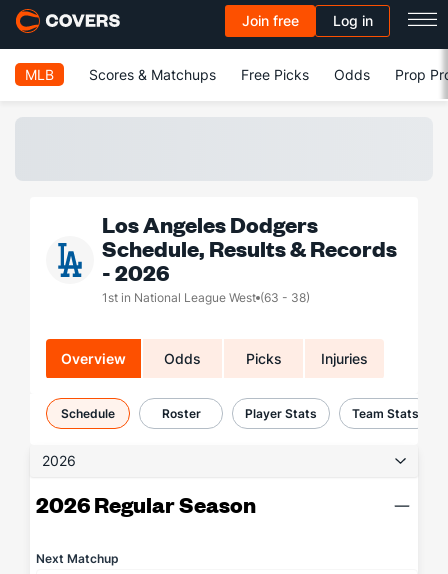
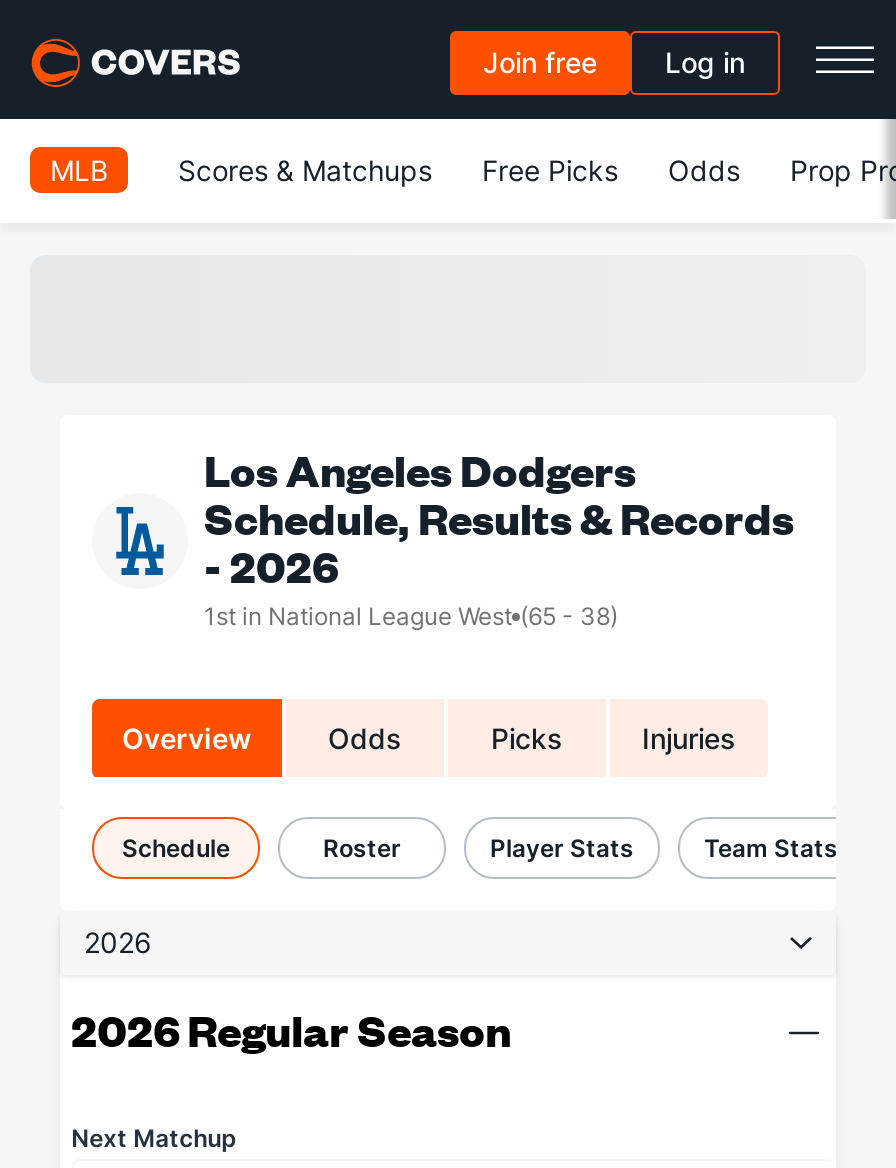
[102,290,310,305] 1st in National League West (63 - 38) -> [204,601,618,631] 1st in National League West (65 - 38)

